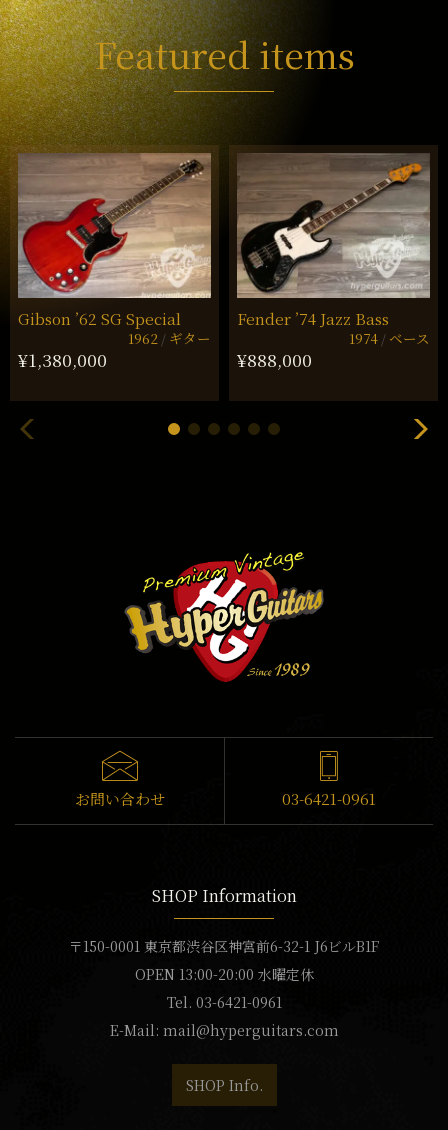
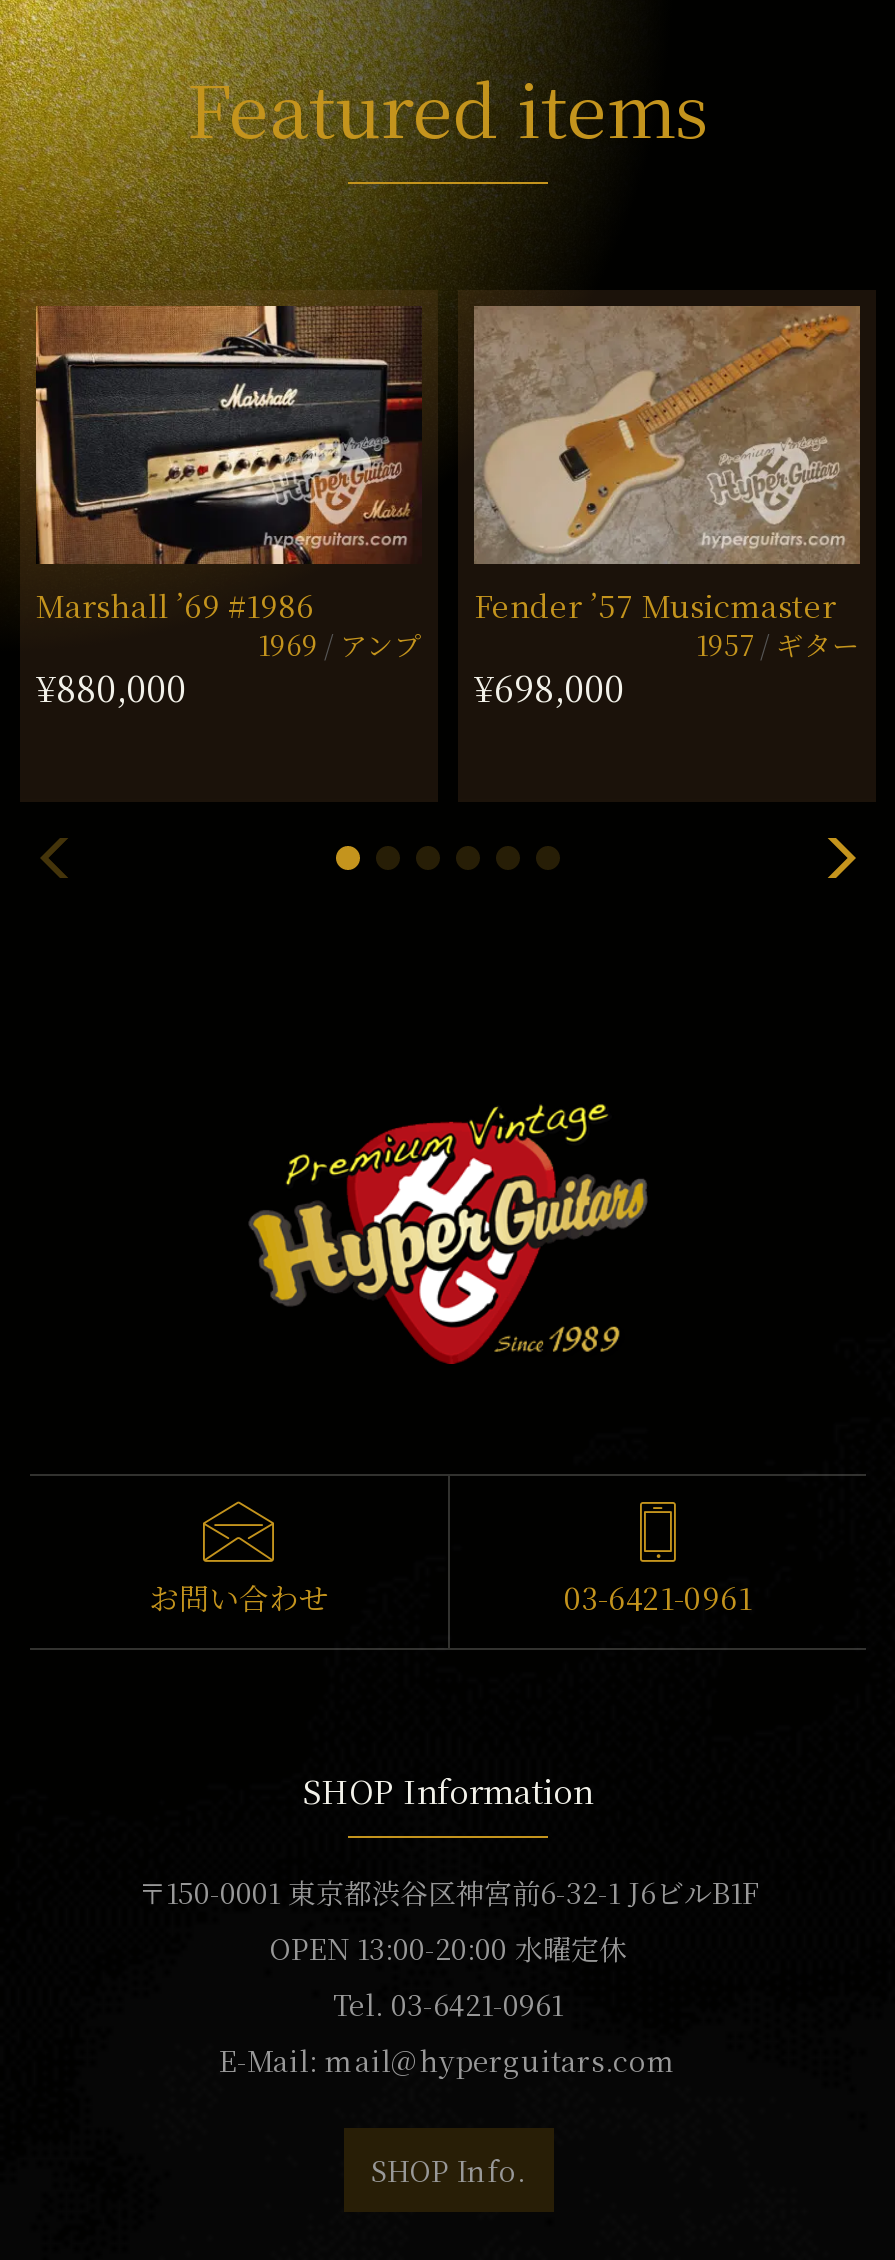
[17,153,212,371] [image] | Gibson ’62 SG Special | 1962 ギター | ¥1,380,000 -> [34,304,422,711] [image] | Marshall ’69 #1986 | 1969 アンプ | ¥880,000
[237,153,431,371] [image] | Fender ’74 Jazz Bass | 1974 ベース | ¥888,000 -> [474,306,860,711] [image] | Fender ’57 Musicmaster | 1957 ギター | ¥698,000

